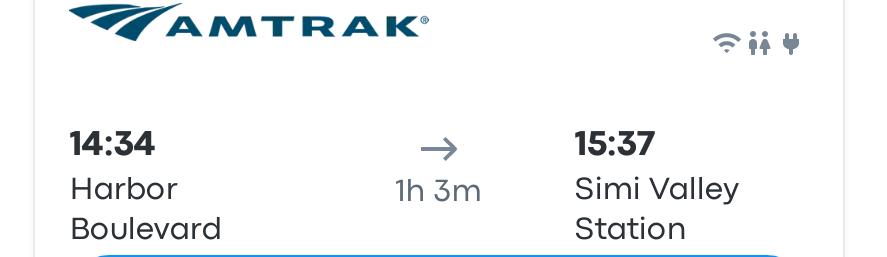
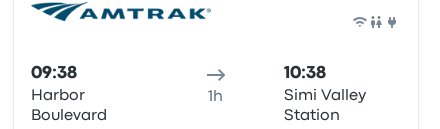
[70,131,156,161] 14:34 -> [31,66,77,81] 09:38
[575,131,655,161] 15:37 -> [284,66,326,81] 10:38
[396,179,482,207] 1h 3m -> [208,90,223,104] 1h

